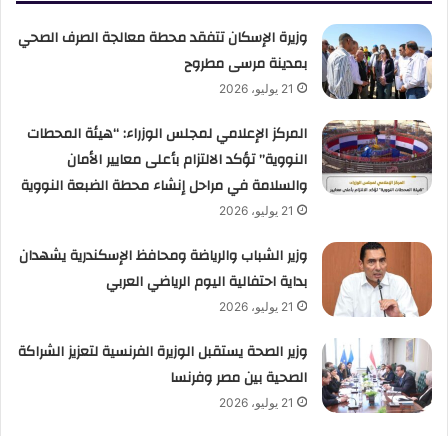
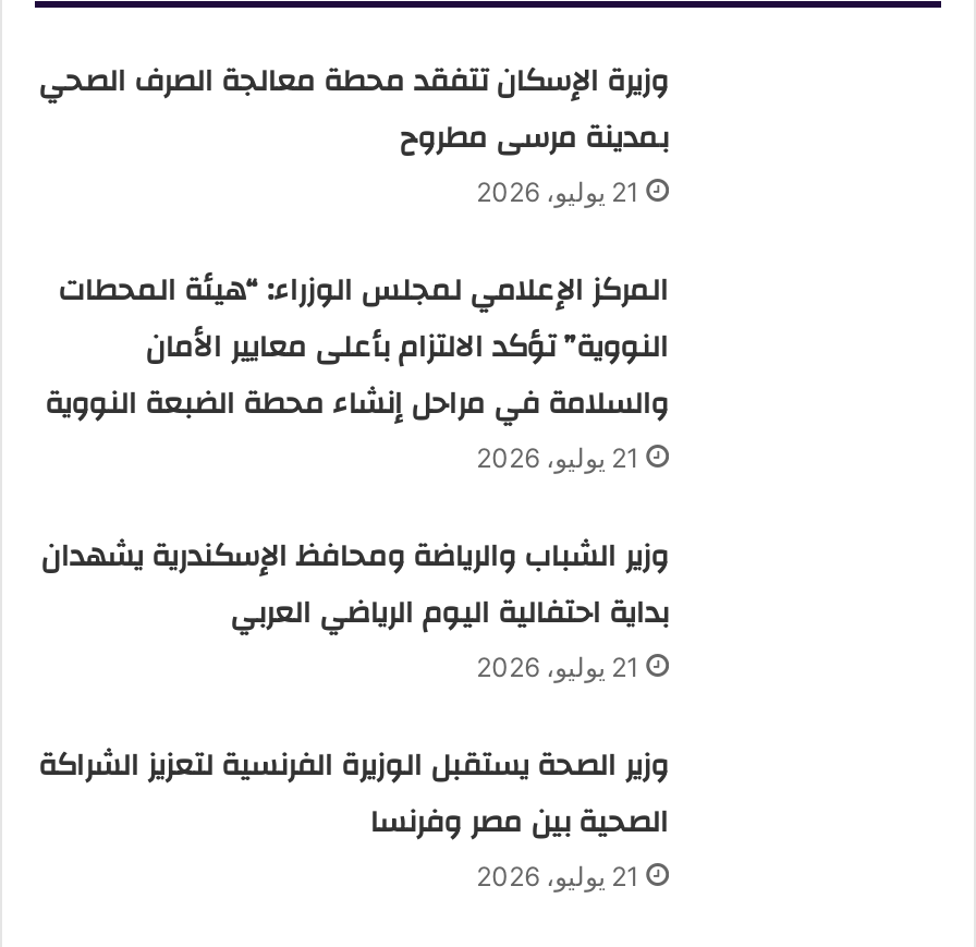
[321,23,433,100] [image] -> none
[321,119,433,195] [image] -> none
[321,241,433,318] [image] -> none
[321,337,433,414] [image] -> none

